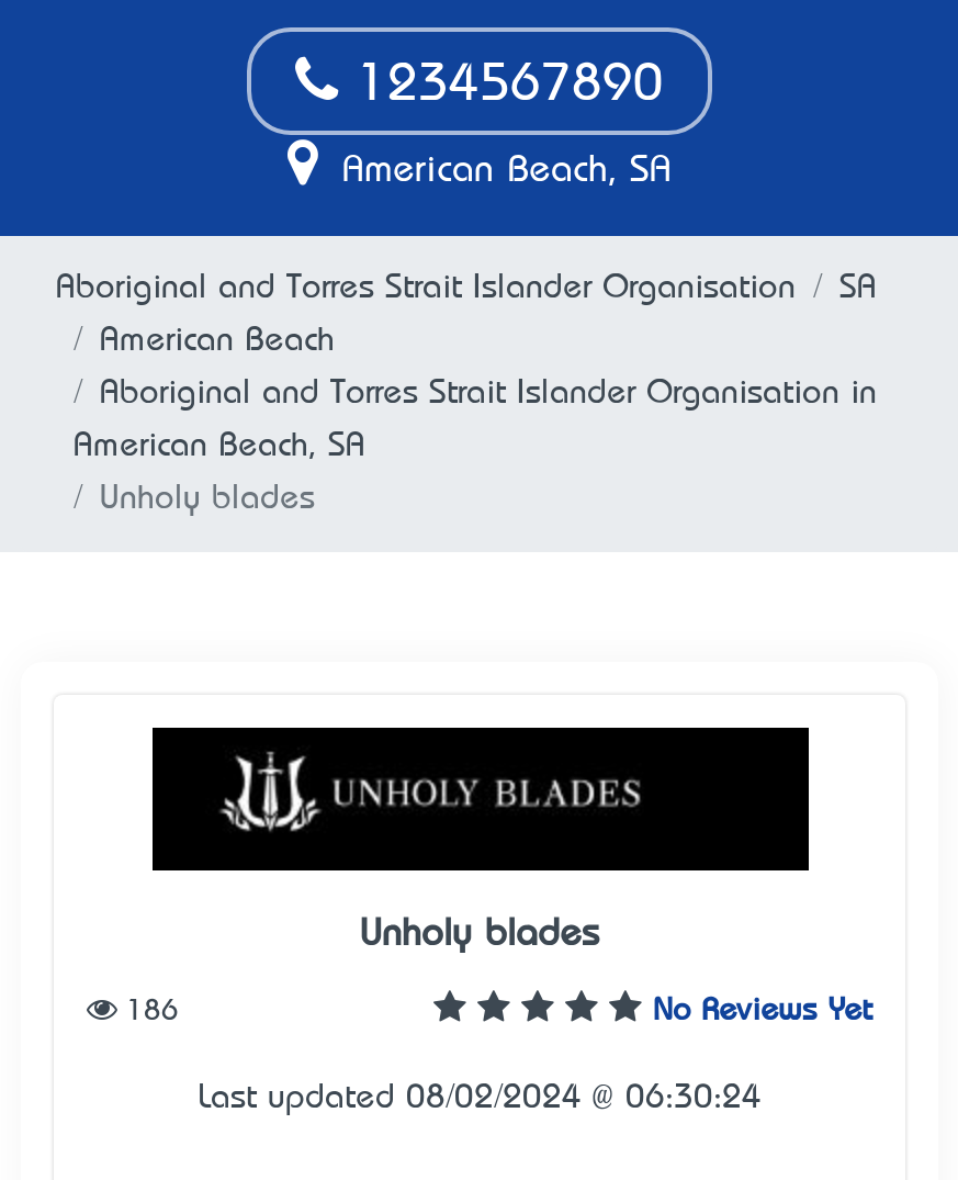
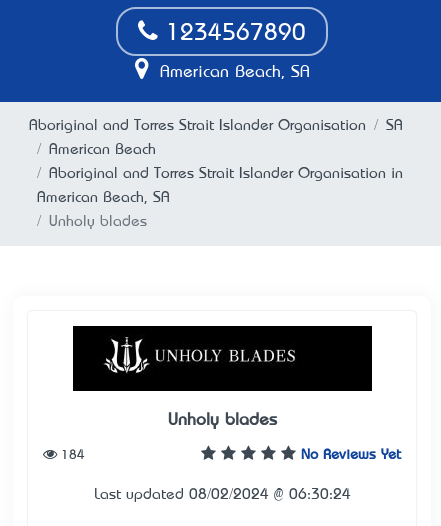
[117,997,179,1025] 186 -> [57,448,85,461] 184

